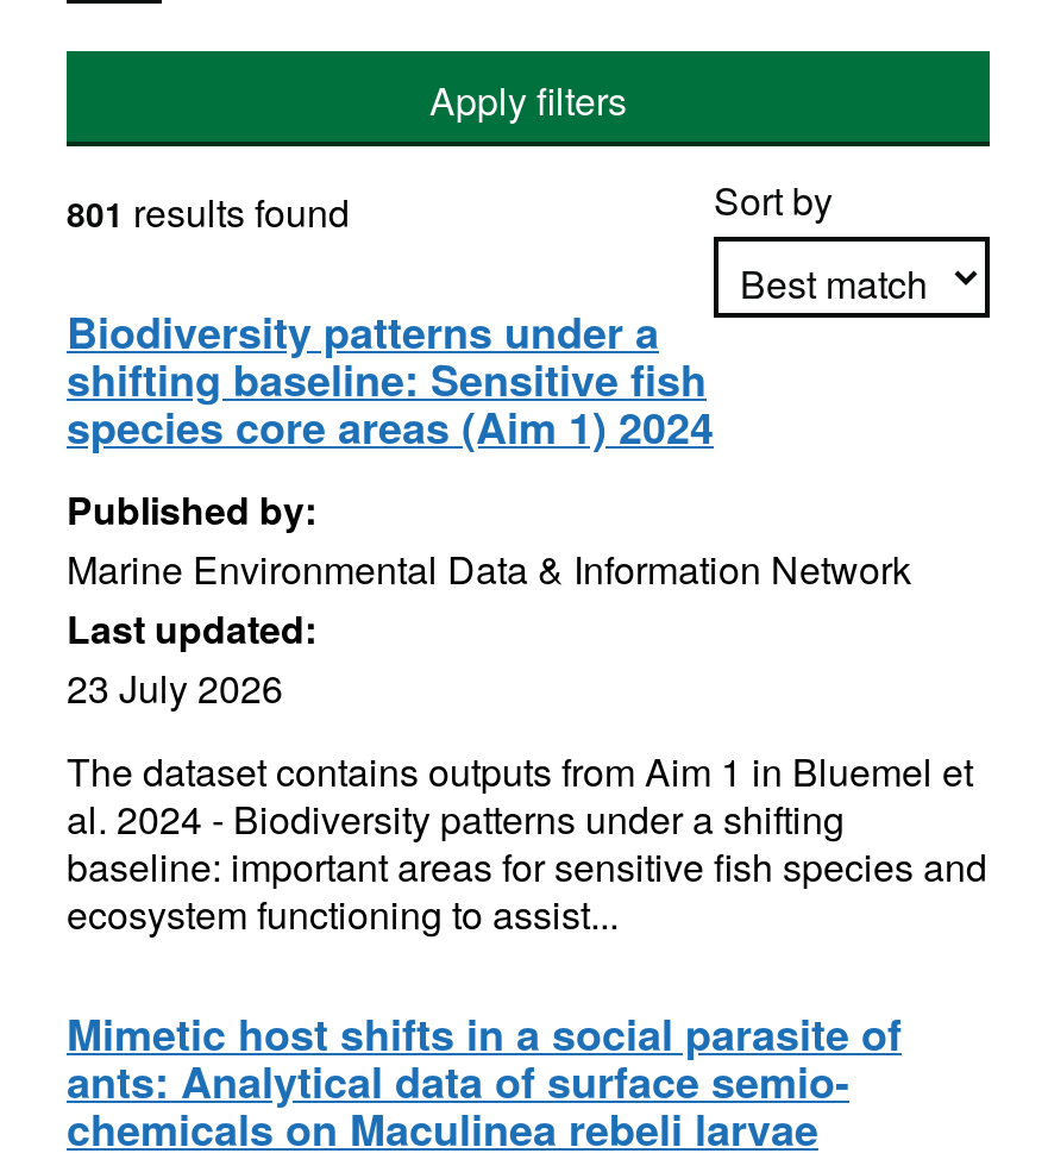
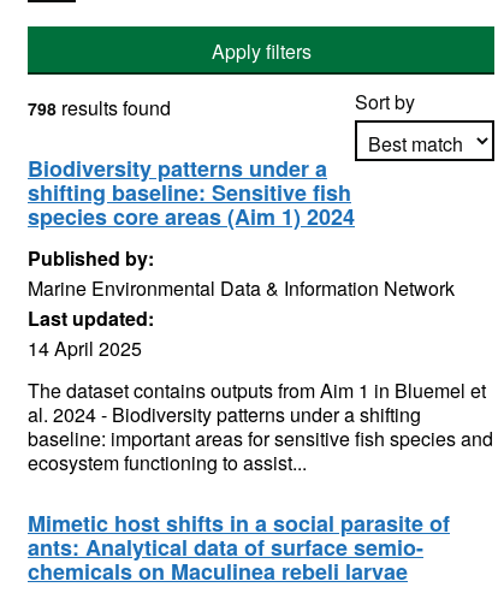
[67,184,350,239] 801 results found -> [28,94,171,121] 798 results found
[67,660,283,715] 23 July 2026 -> [28,334,142,362] 14 April 2025

